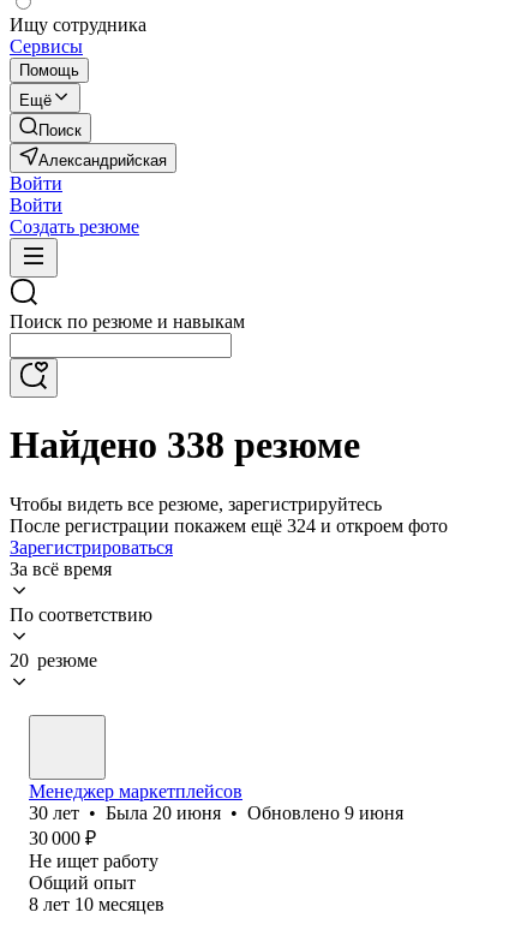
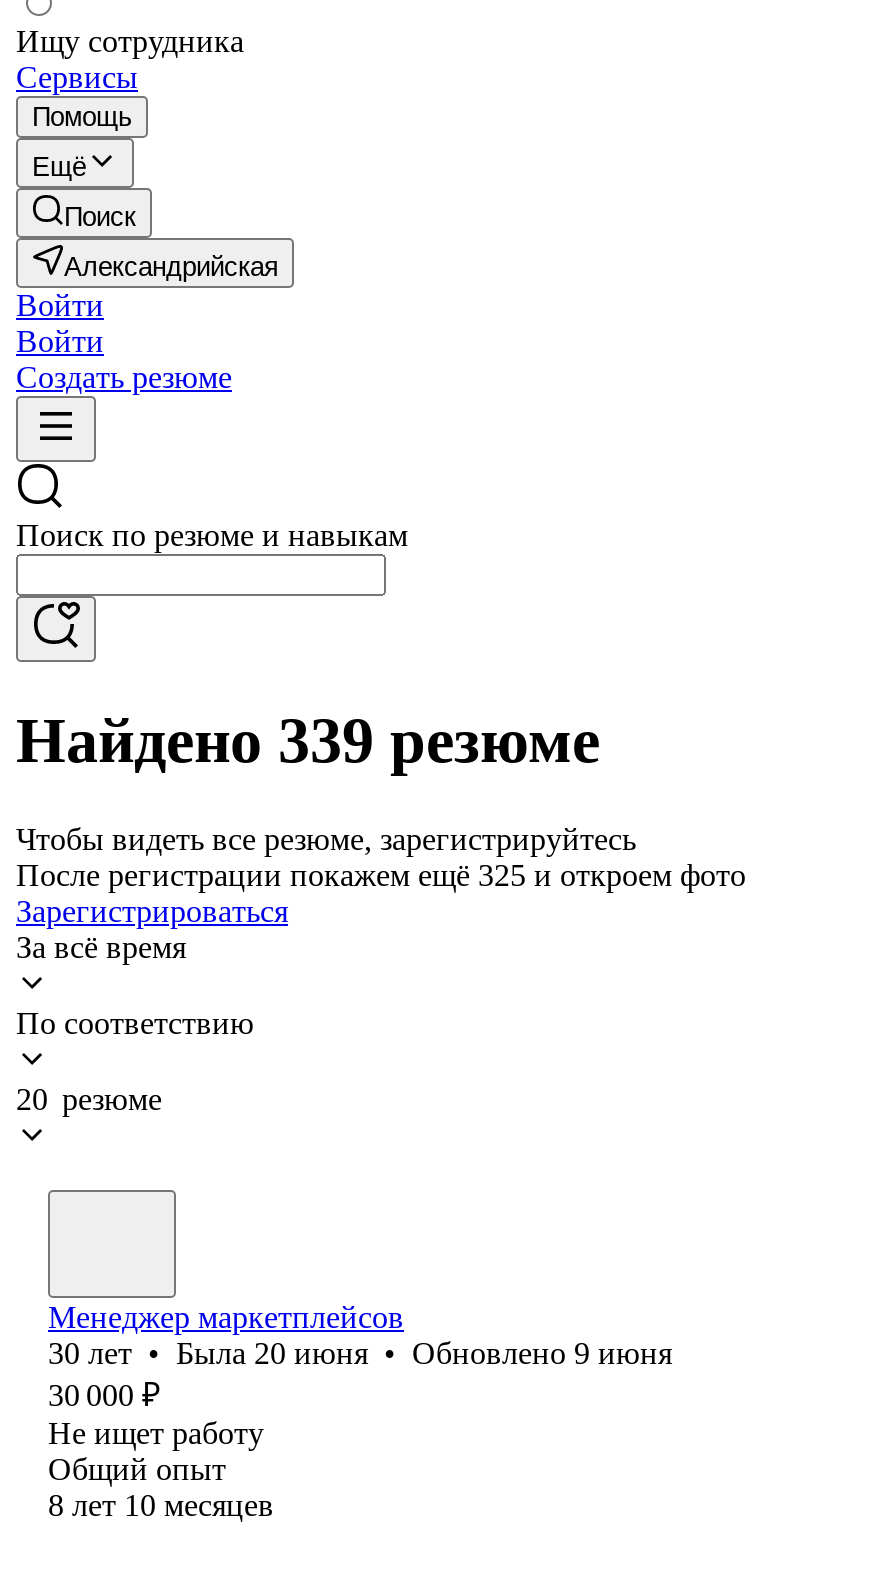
[10,423,360,467] Найдено 338 резюме -> [16,705,600,777] Найдено 339 резюме
[10,515,448,536] После регистрации покажем ещё 324 и откроем фото -> [16,858,746,892] После регистрации покажем ещё 325 и откроем фото

